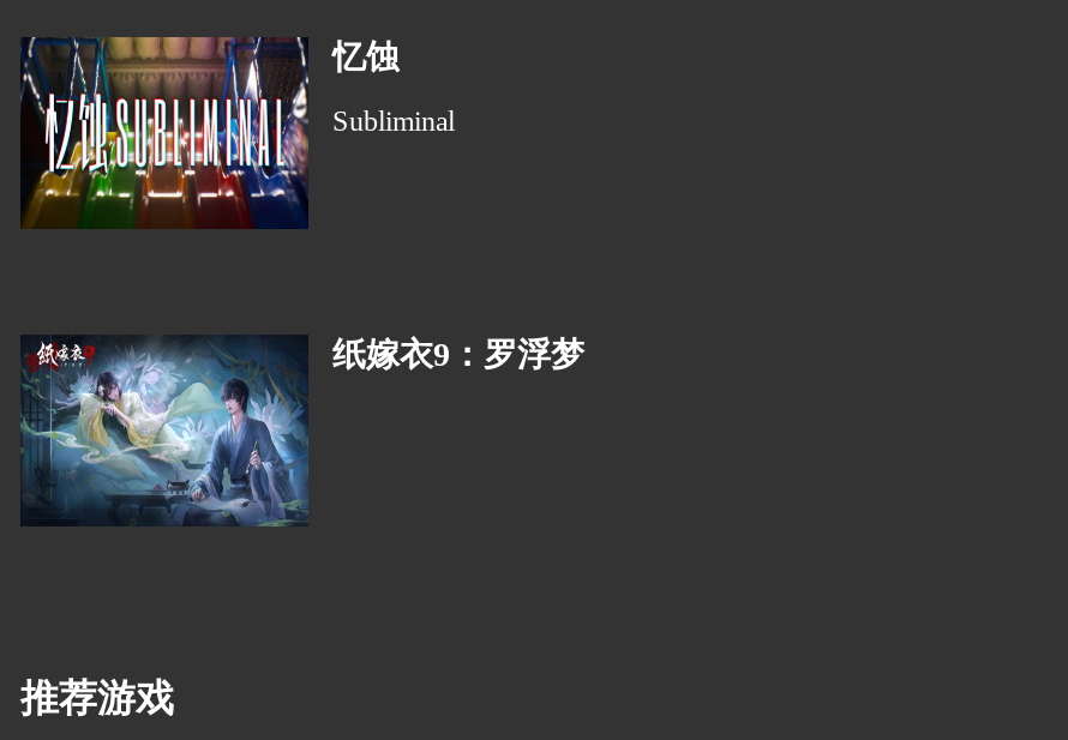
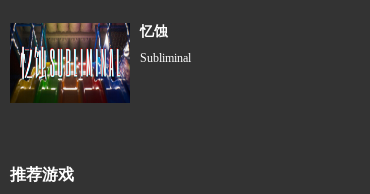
[20,335,584,527] [image] | 纸嫁衣9：罗浮梦 -> none

